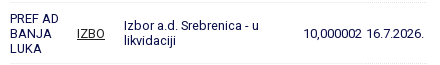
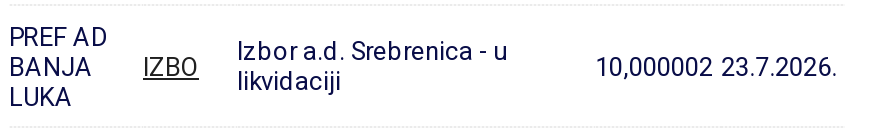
[303,26,424,41] 10,000002 16.7.2026. -> [595,52,837,82] 10,000002 23.7.2026.

